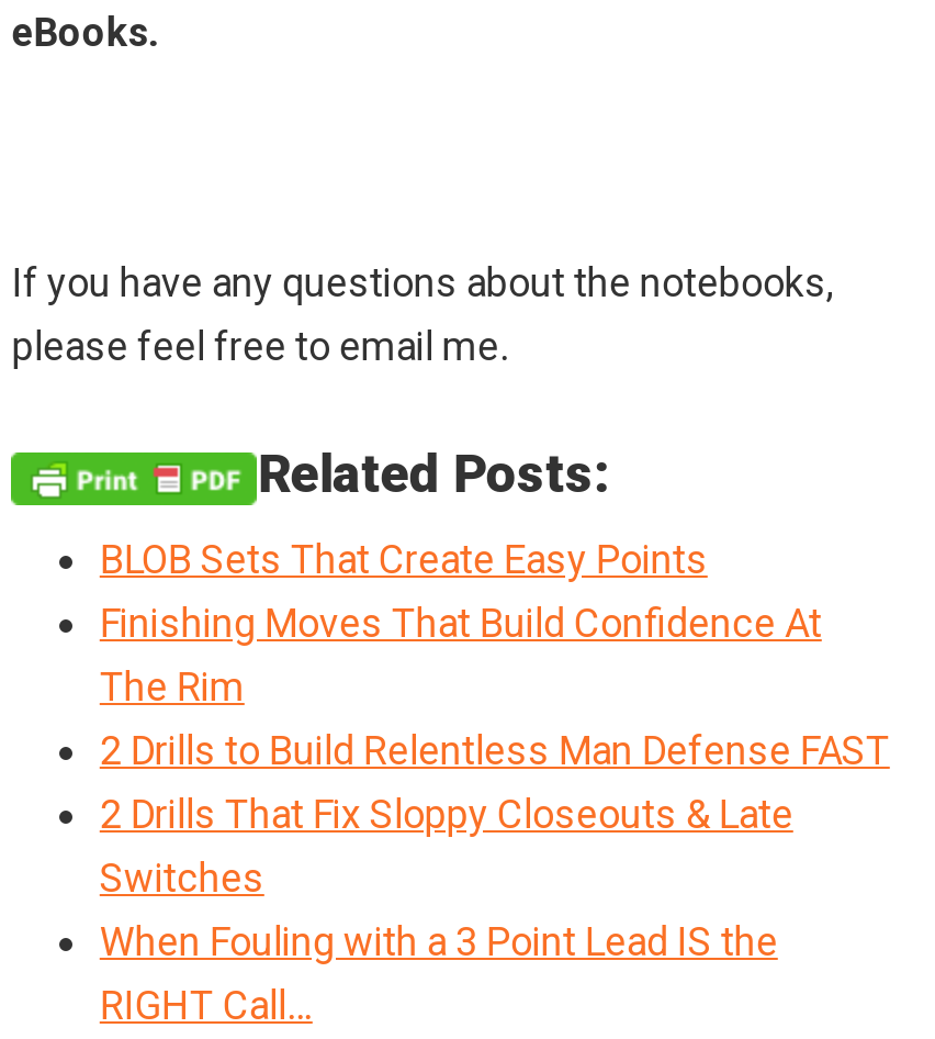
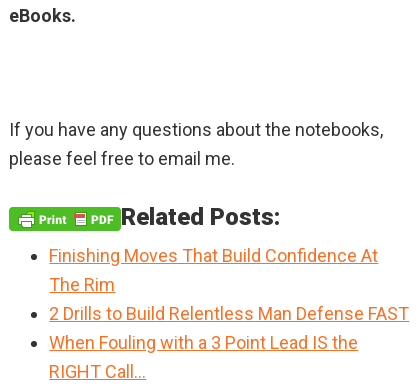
[100,537,708,583] BLOB Sets That Create Easy Points -> none
[100,792,793,901] 2 Drills That Fix Sloppy Closeouts & Late | Switches -> none

